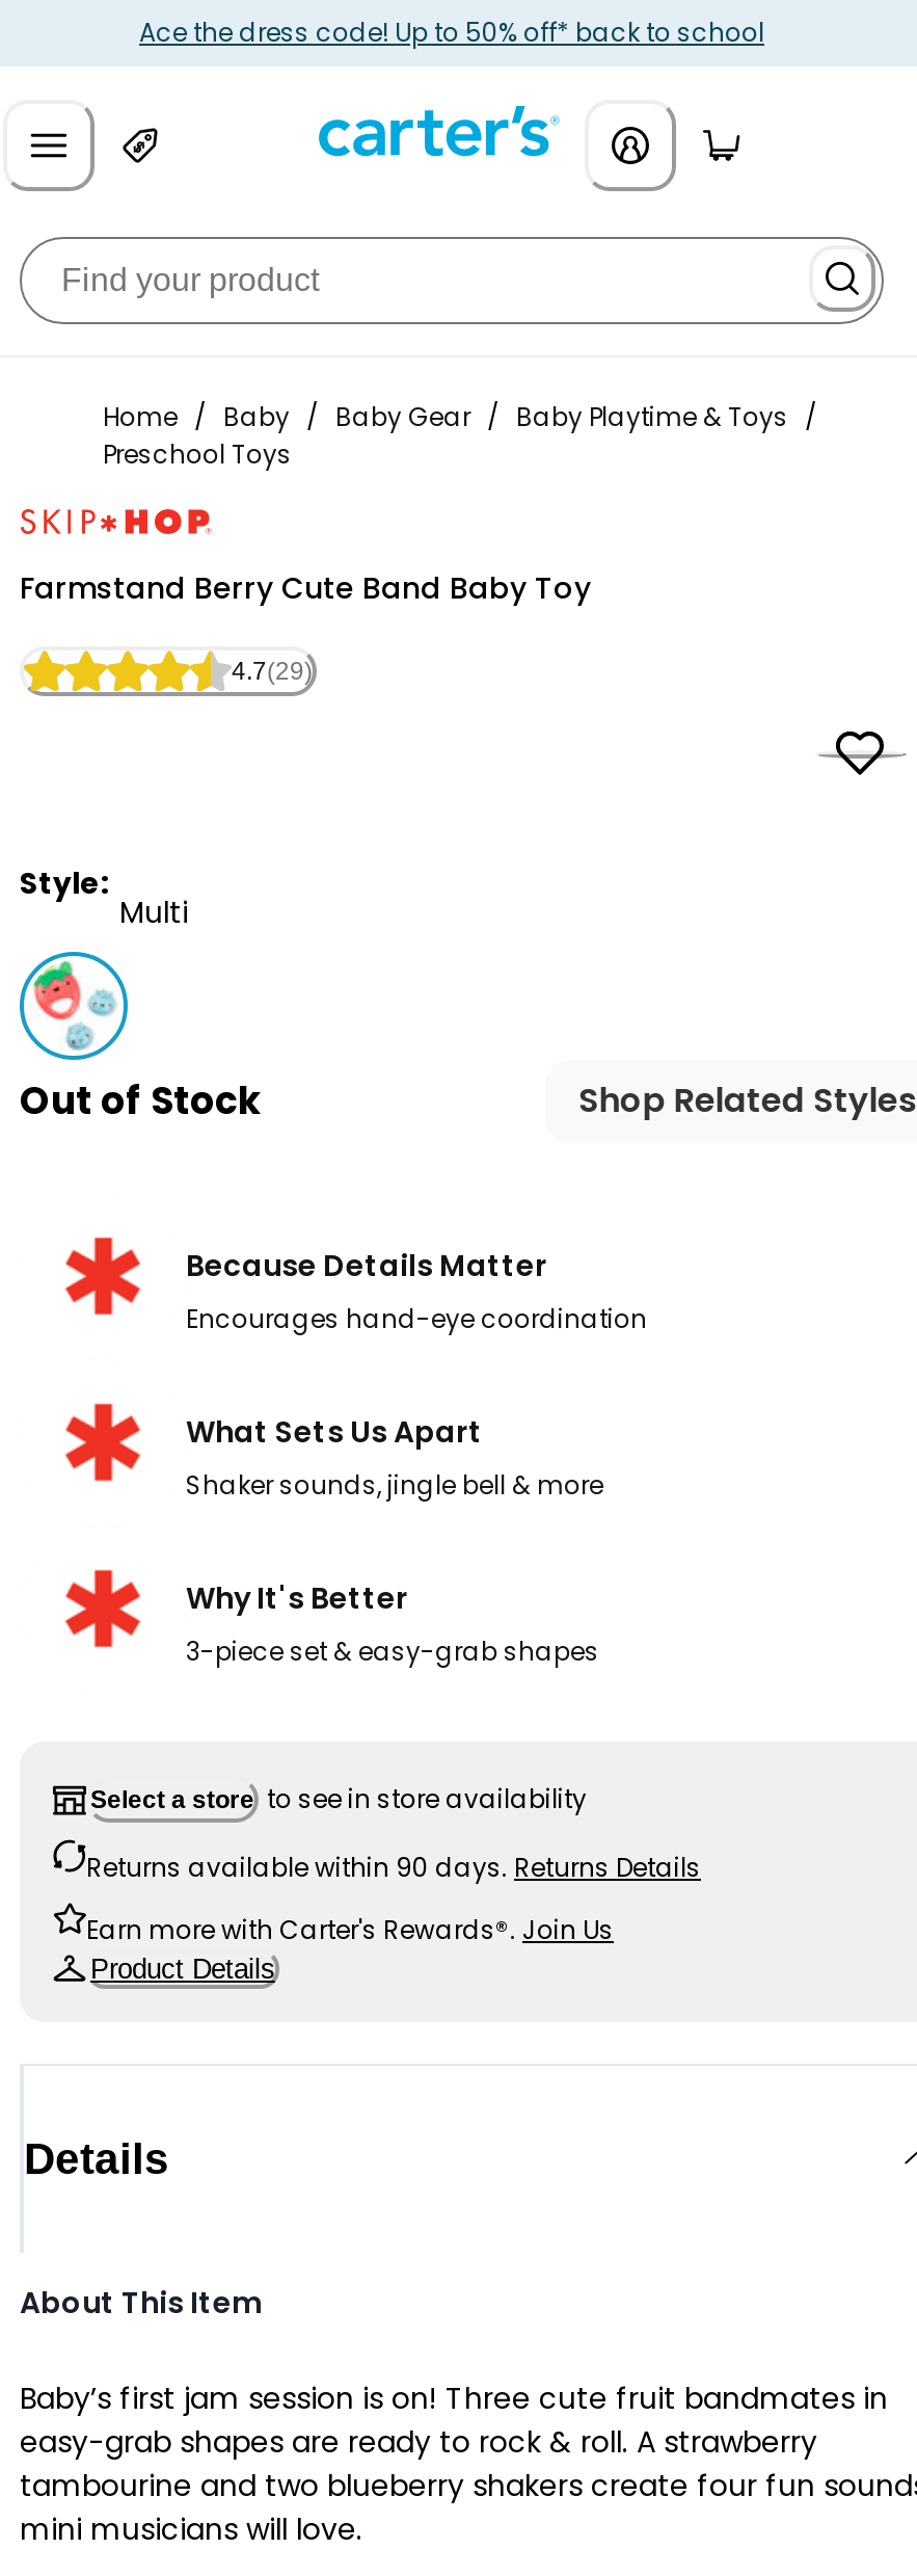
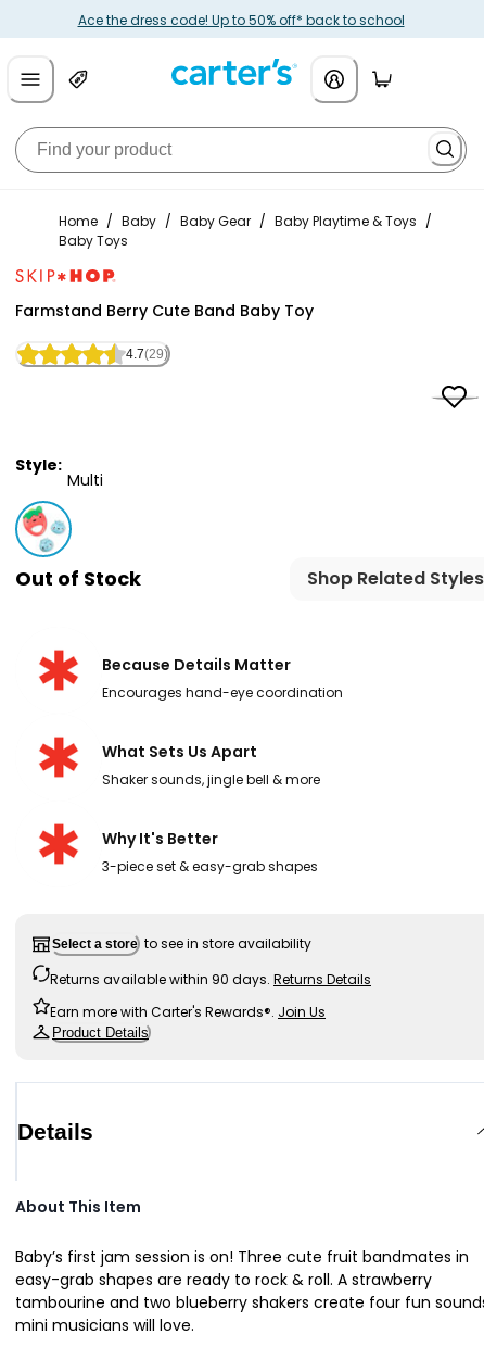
[103,436,292,472] Preschool Toys -> [59,231,128,250] Baby Toys

